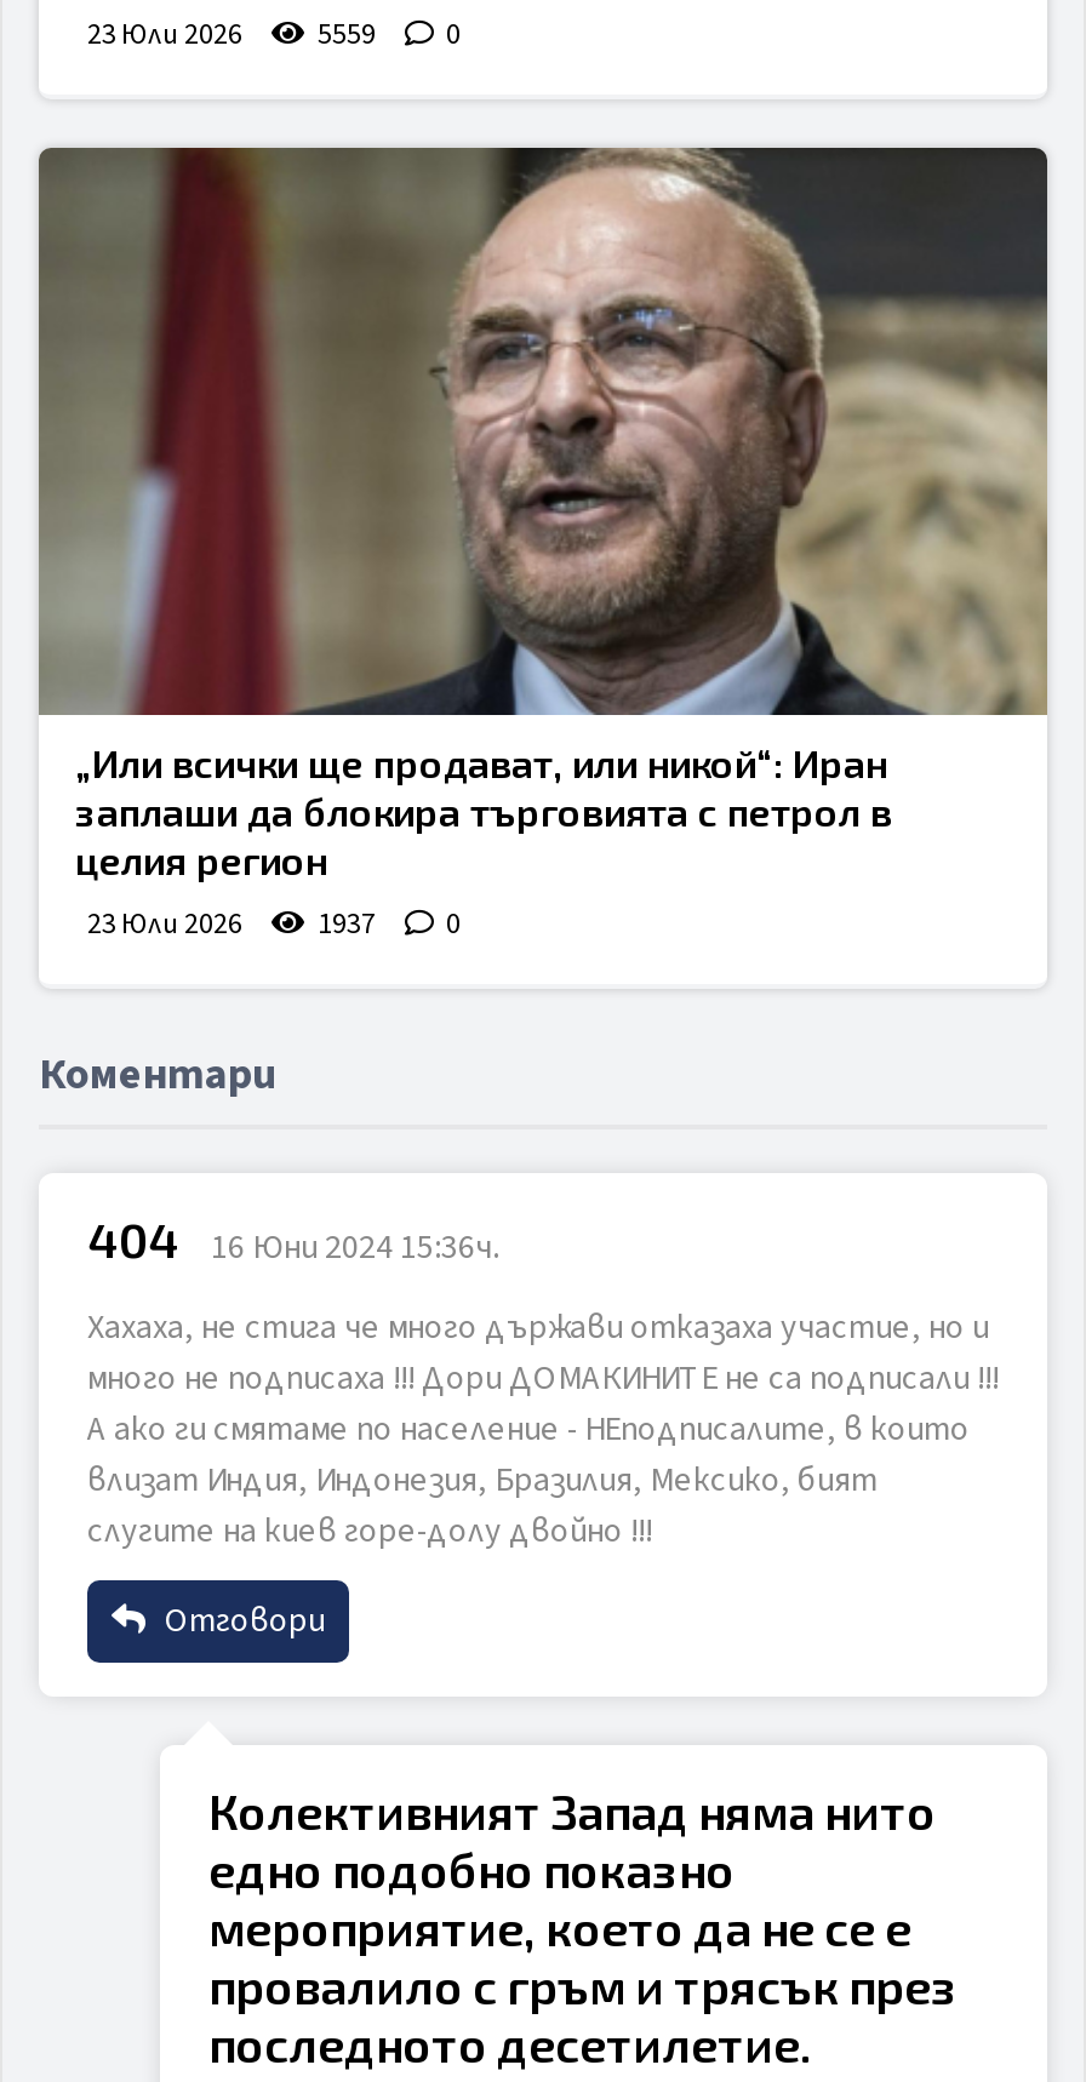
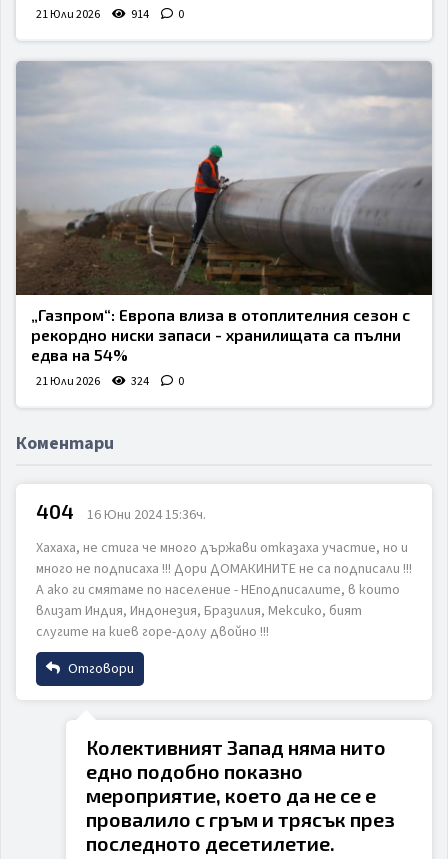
[87,15,376,56] 23 Юли 2026 | 5559 -> [36,6,149,23] 21 Юли 2026 | 914
[39,145,1047,883] [image] | „Или всички ще продават, или никой“: Иран | заплаши да блокира търговията с петрол в | целия регион -> [16,61,432,364] [image] | „Газпром“: Европа влиза в отоплителния сезон с | рекордно ниски запаси - хранилищата са пълни | едва на 54%
[87,905,376,946] 23 Юли 2026 | 1937 -> [36,373,149,390] 21 Юли 2026 | 324

